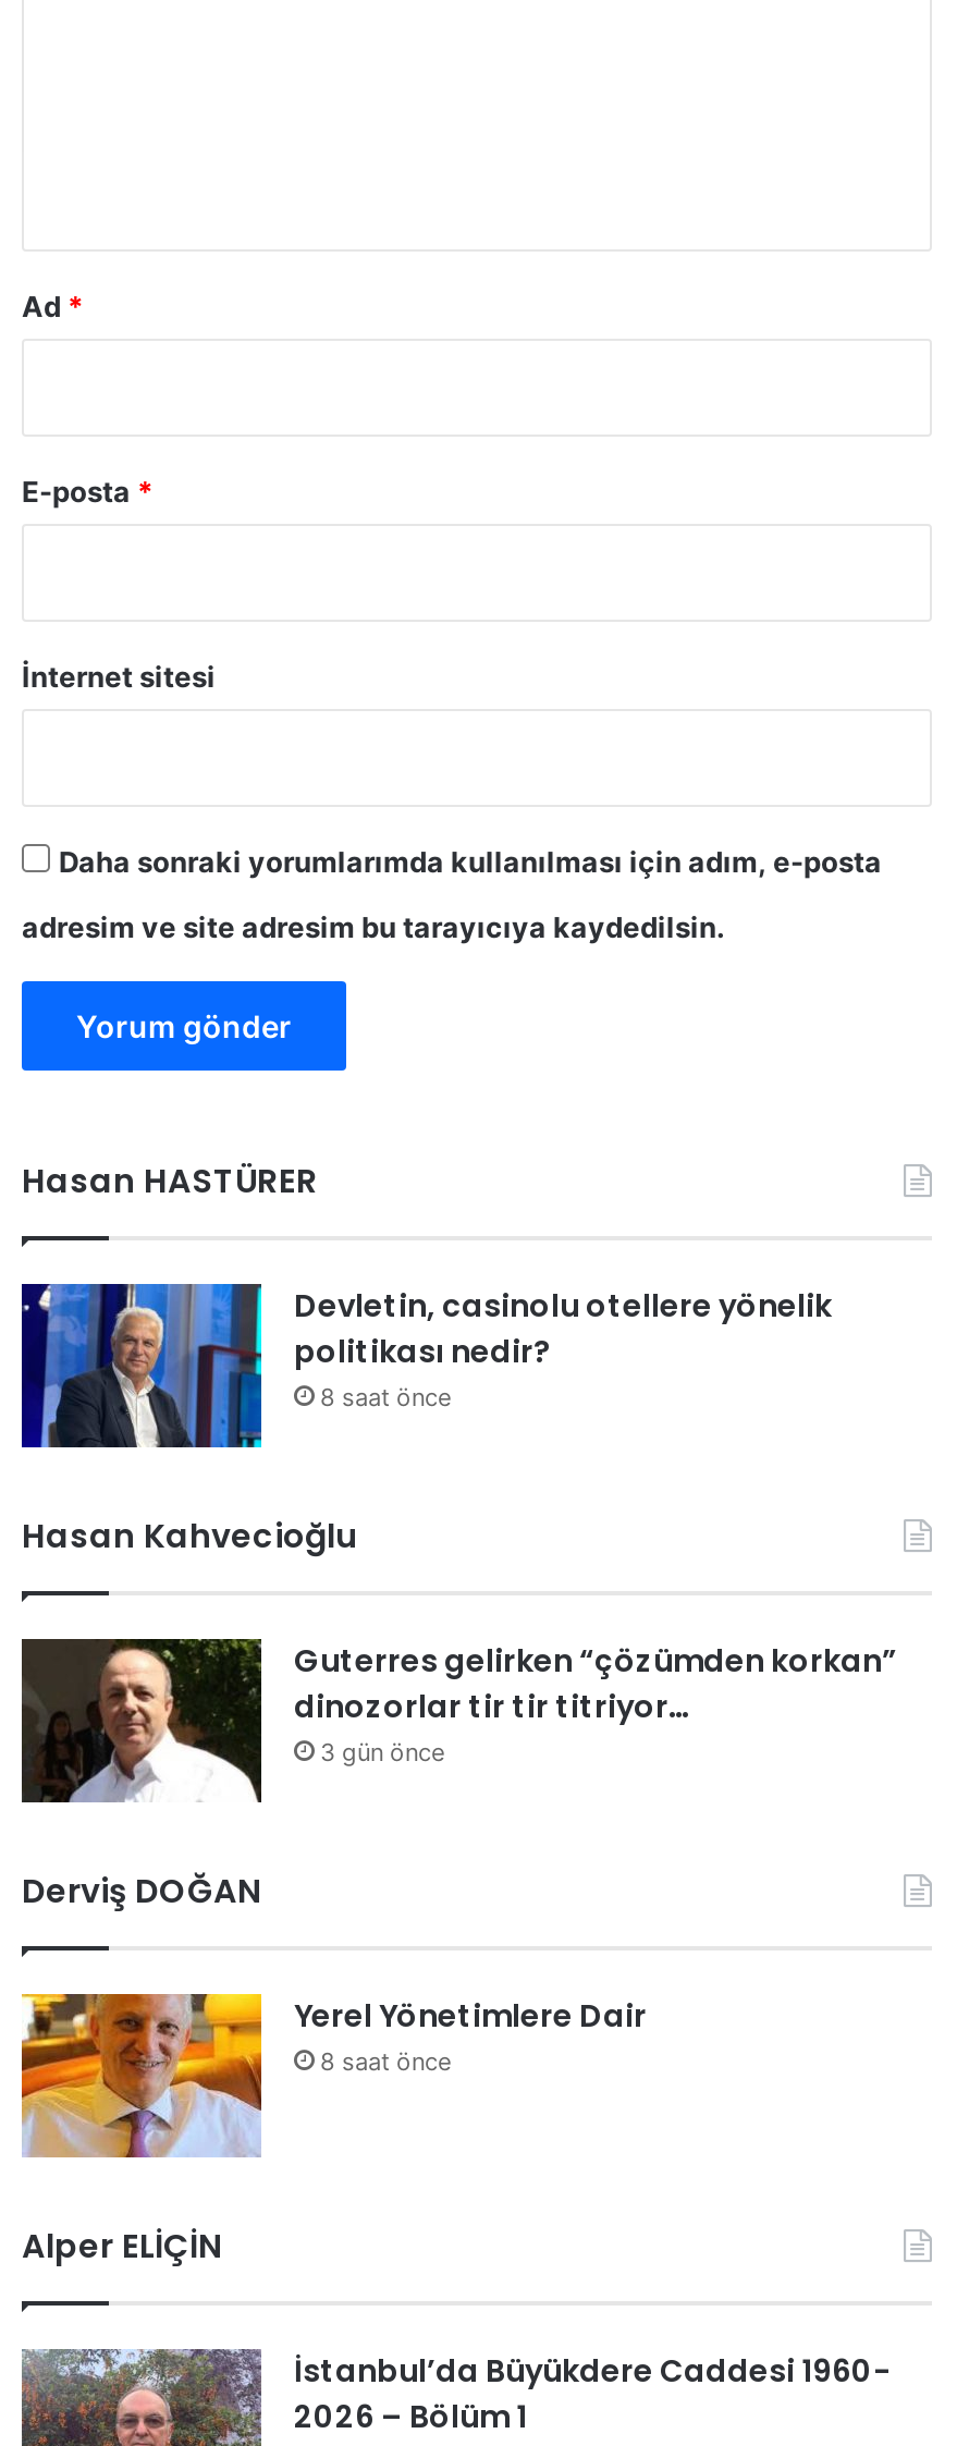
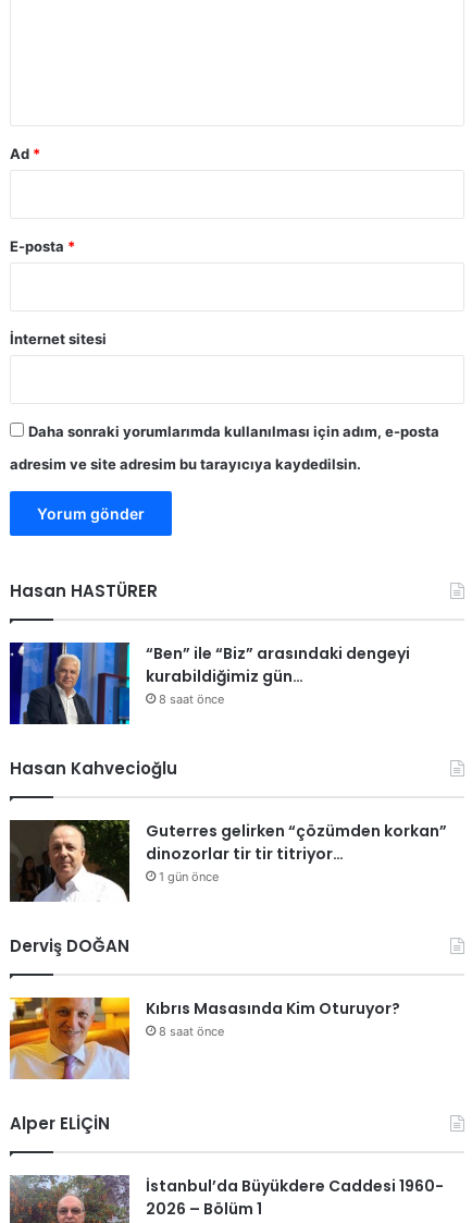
[294,1285,832,1374] Devletin, casinolu otellere yönelik | politikası nedir? -> [146,642,410,687] “Ben” ile “Biz” arasındaki dengeyi | kurabildiğimiz gün…
[320,1738,444,1768] 3 gün önce -> [159,869,219,884] 1 gün önce
[294,1995,653,2038] Yerel Yönetimlere Dair -> [146,997,400,1019] Kıbrıs Masasında Kim Oturuyor?

